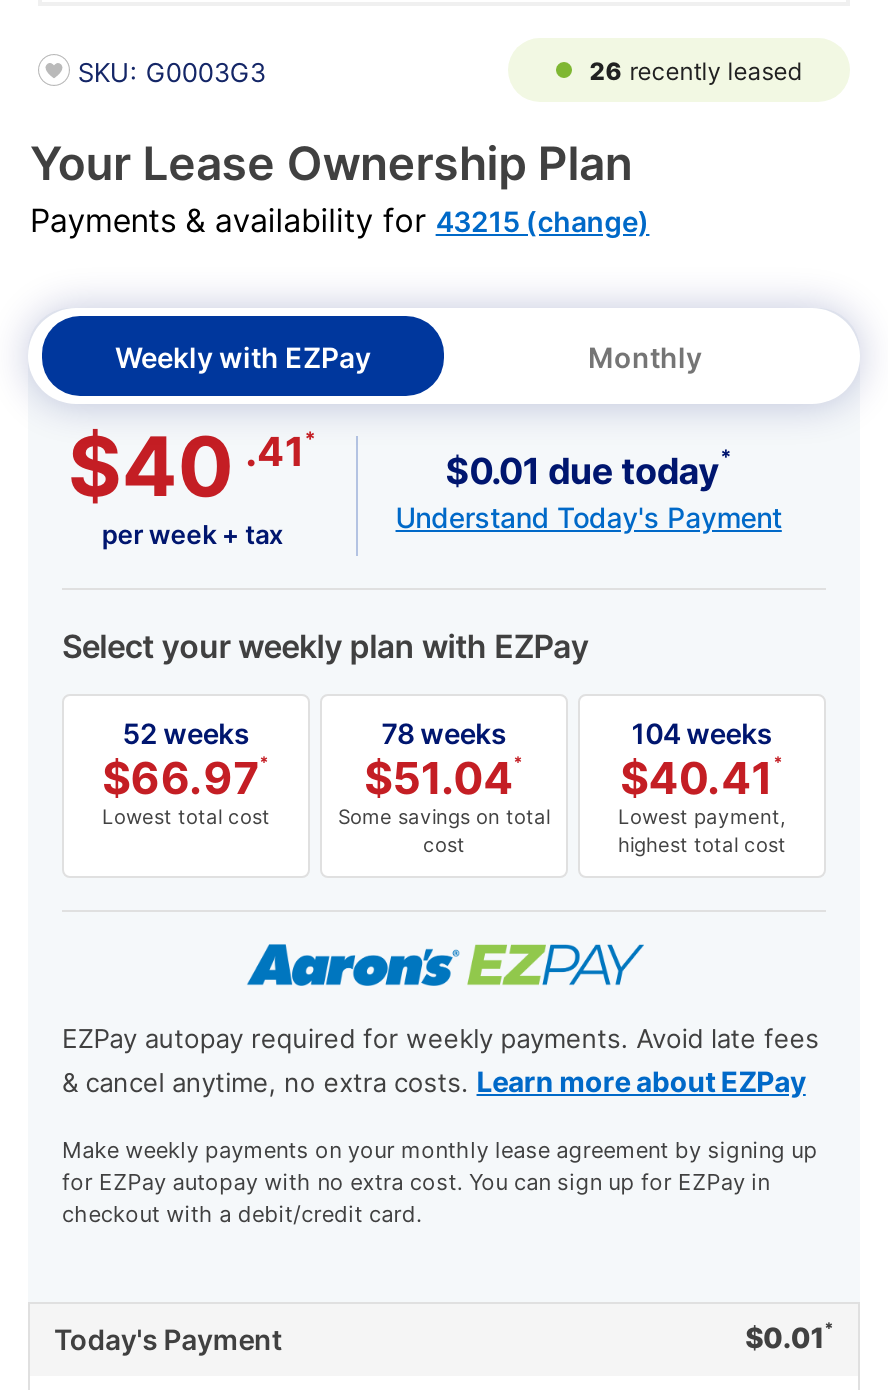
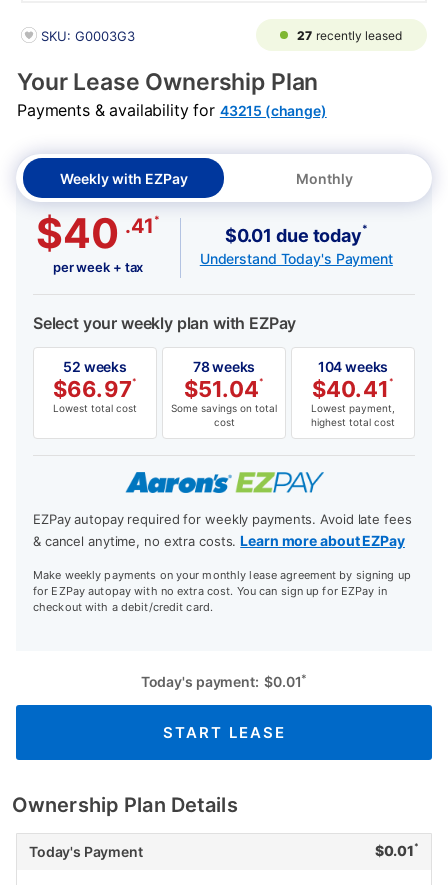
[589,56,801,86] 26 recently leased -> [297,28,402,43] 27 recently leased
none -> [12,671,307,817] Today's payment: $0.01* | START LEASE | Ownership Plan Details

